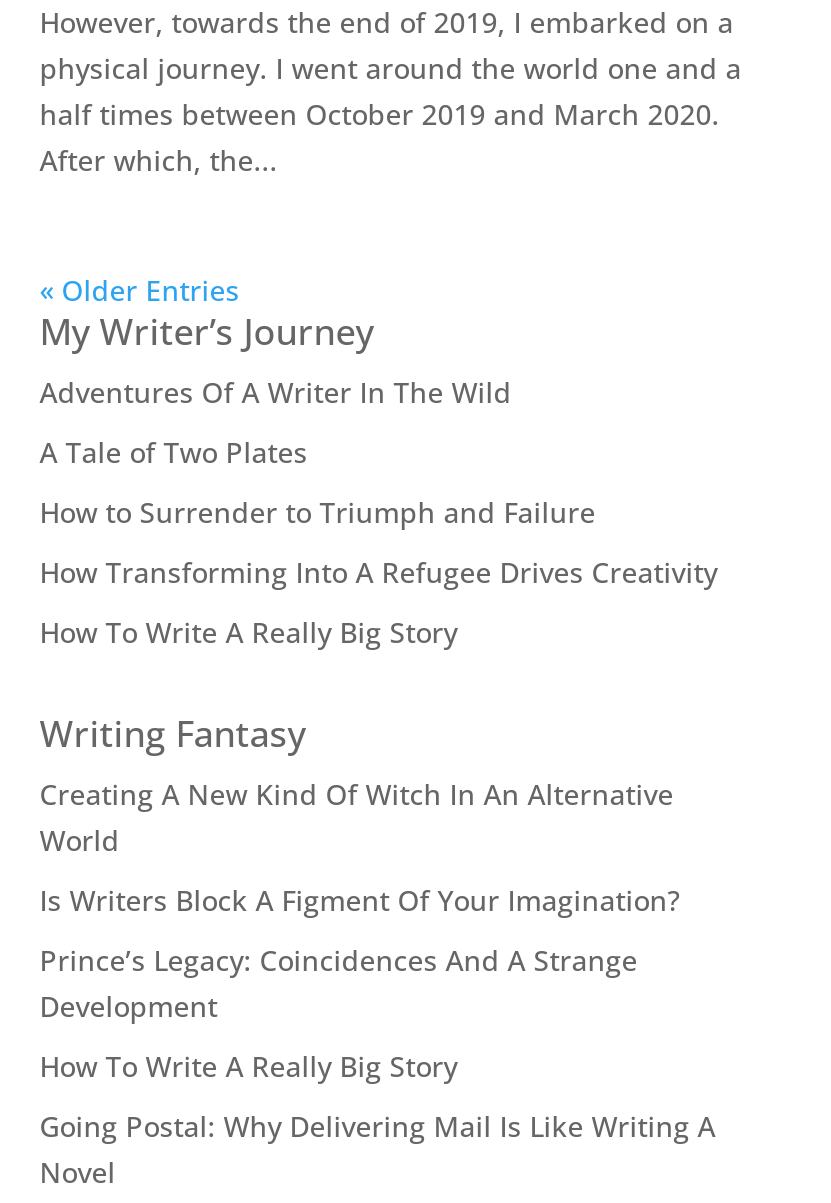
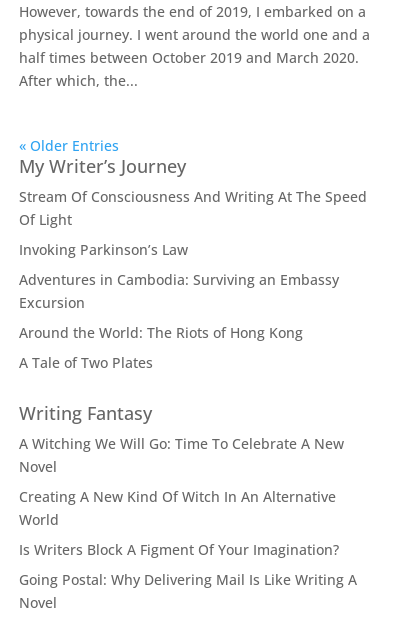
[40,374,512,412] Adventures Of A Writer In The Wild -> [19,187,367,342] Stream Of Consciousness And Writing At The Speed | Of Light | Invoking Parkinson’s Law | Adventures in Cambodia: Surviving an Embassy | Excursion | Around the World: The Riots of Hong Kong
moved [40,434,308,472] -> [19,353,153,372]: A Tale of Two Plates
[40,494,718,652] How to Surrender to Triumph and Failure | How Transforming Into A Refugee Drives Creativity | How To Write A Really Big Story -> none
moved [40,710,306,758] -> [19,401,152,425]: Writing Fantasy
none -> [19,434,344,476] A Witching We Will Go: Time To Celebrate A New | Novel
moved [40,776,680,920] -> [19,487,339,559]: Creating A New Kind Of Witch In An Alternative | World | Is Writers Block A Figment Of Your Imagination?
[40,942,638,1086] Prince’s Legacy: Coincidences And A Strange | Development | How To Write A Really Big Story -> none

